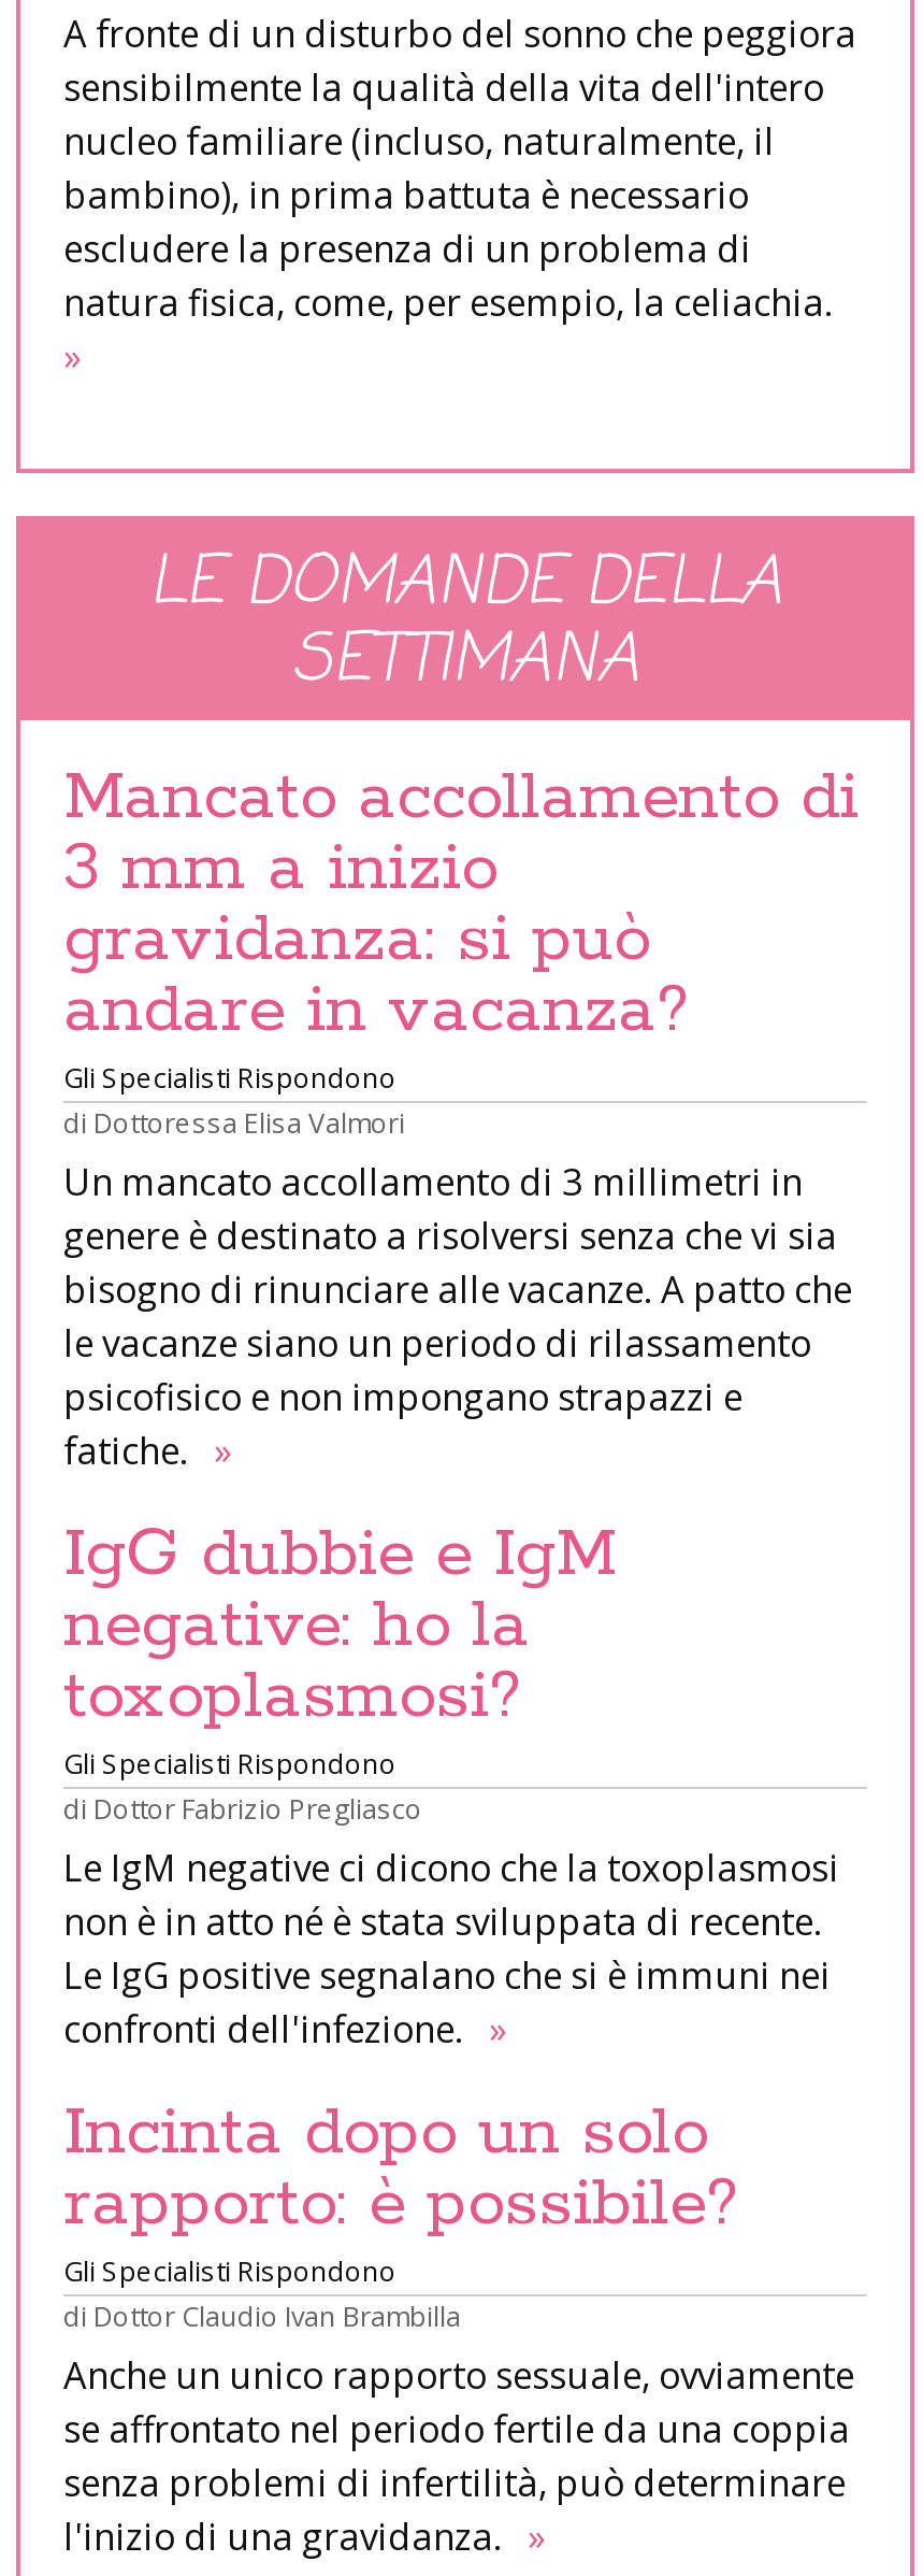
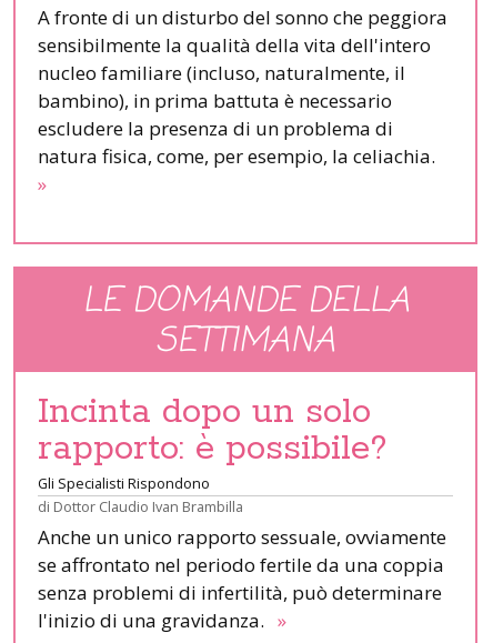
[63,755,859,2053] Mancato accollamento di | 3 mm a inizio | gravidanza: si può | andare in vacanza? | Gli Specialisti Rispondono | di Dottoressa Elisa Valmori | Un mancato accollamento di 3 millimetri in | genere è destinato a risolversi senza che vi sia | bisogno di rinunciare alle vacanze. A patto che | le vacanze siano un periodo di rilassamento | psicofisico e non impongano strapazzi e | fatiche.» | IgG dubbie e IgM | negative: ho la | toxoplasmosi? | Gli Specialisti Rispondono | di Dottor Fabrizio Pregliasco | Le IgM negative ci dicono che la toxoplasmosi | non è in atto né è stata sviluppata di recente. | Le IgG positive segnalano che si è immuni nei | confronti dell'infezione.» -> none

